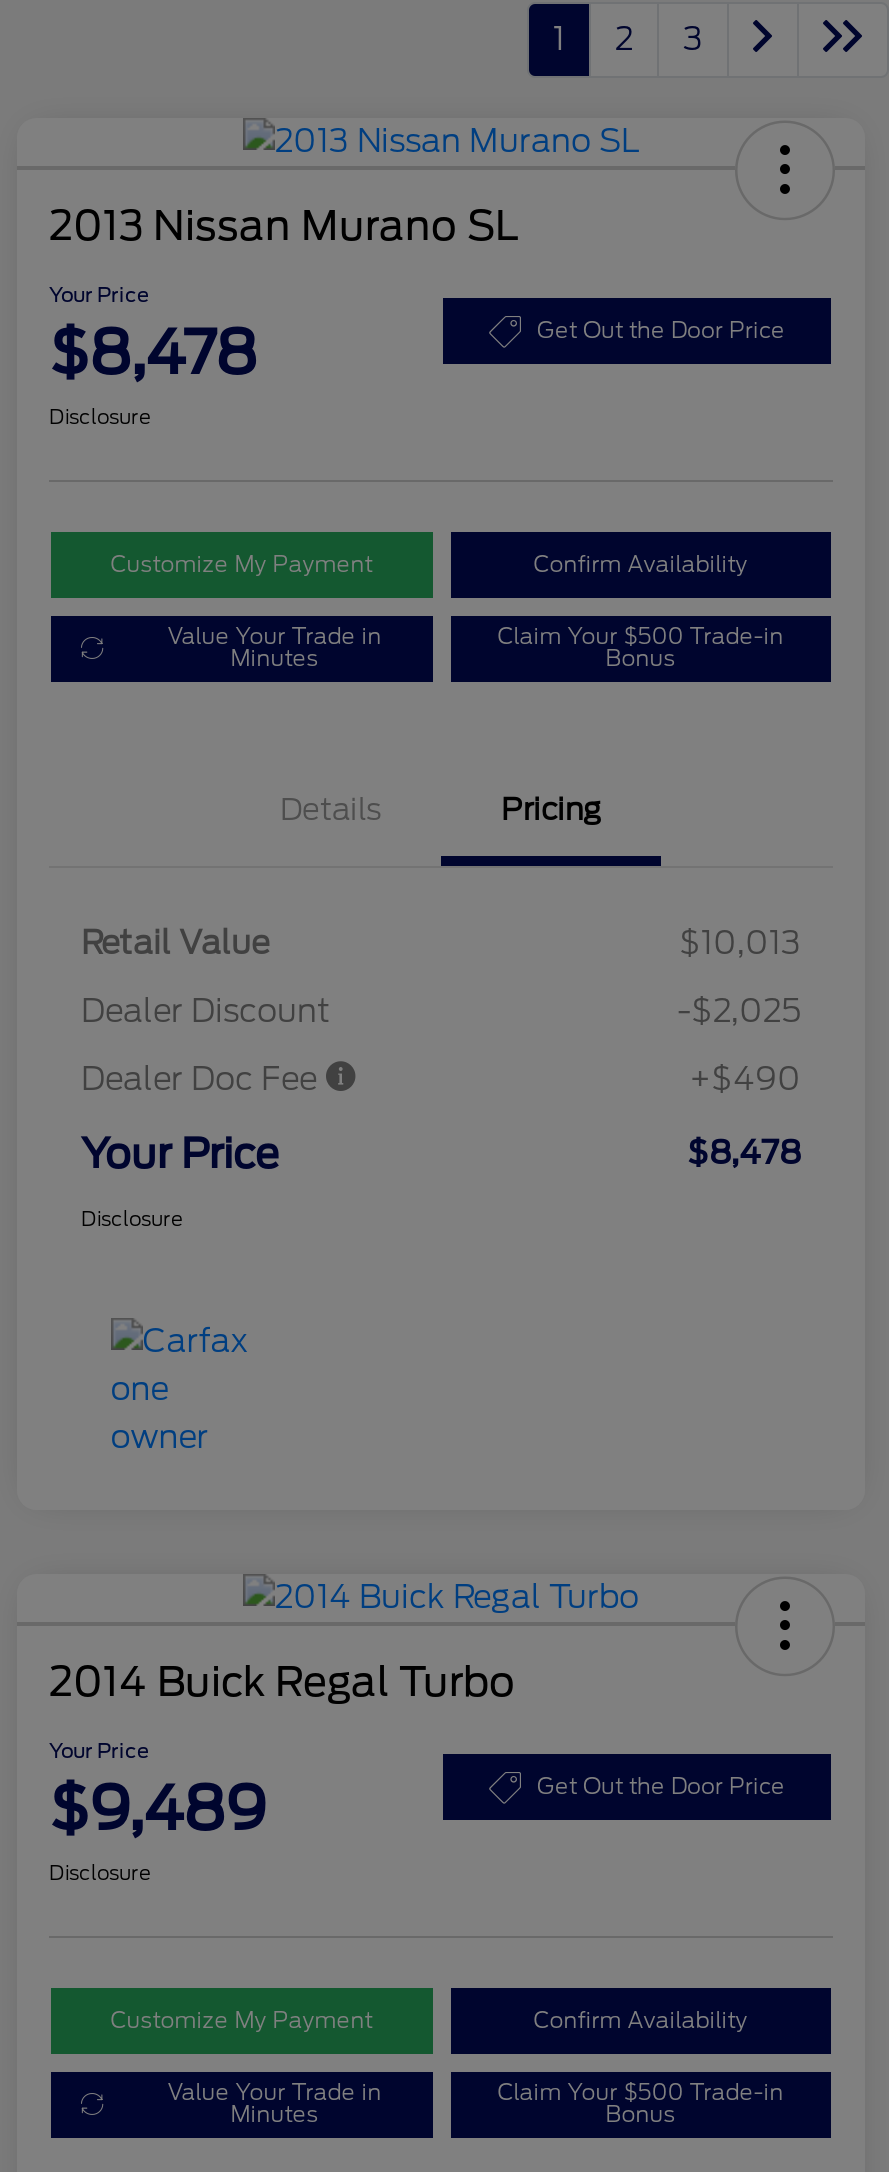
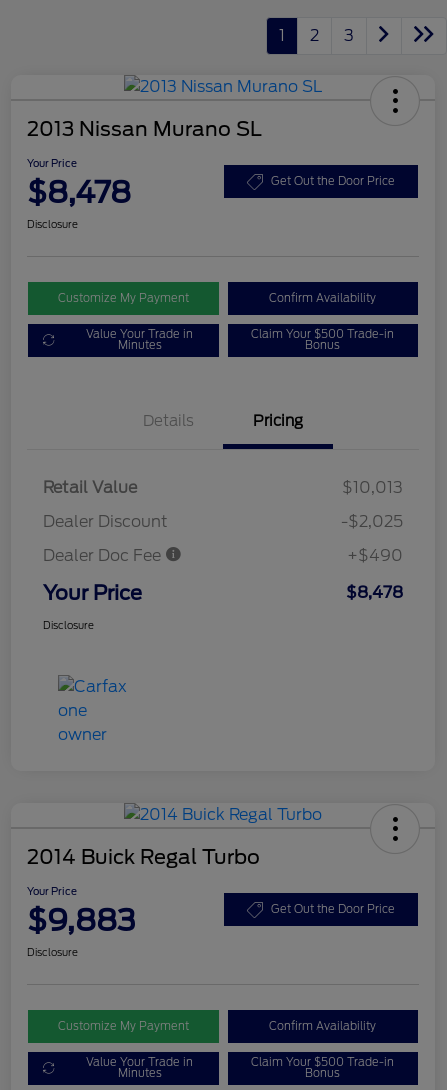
[49,1772,267,1844] $9,489 -> [27,902,136,938] $9,883

